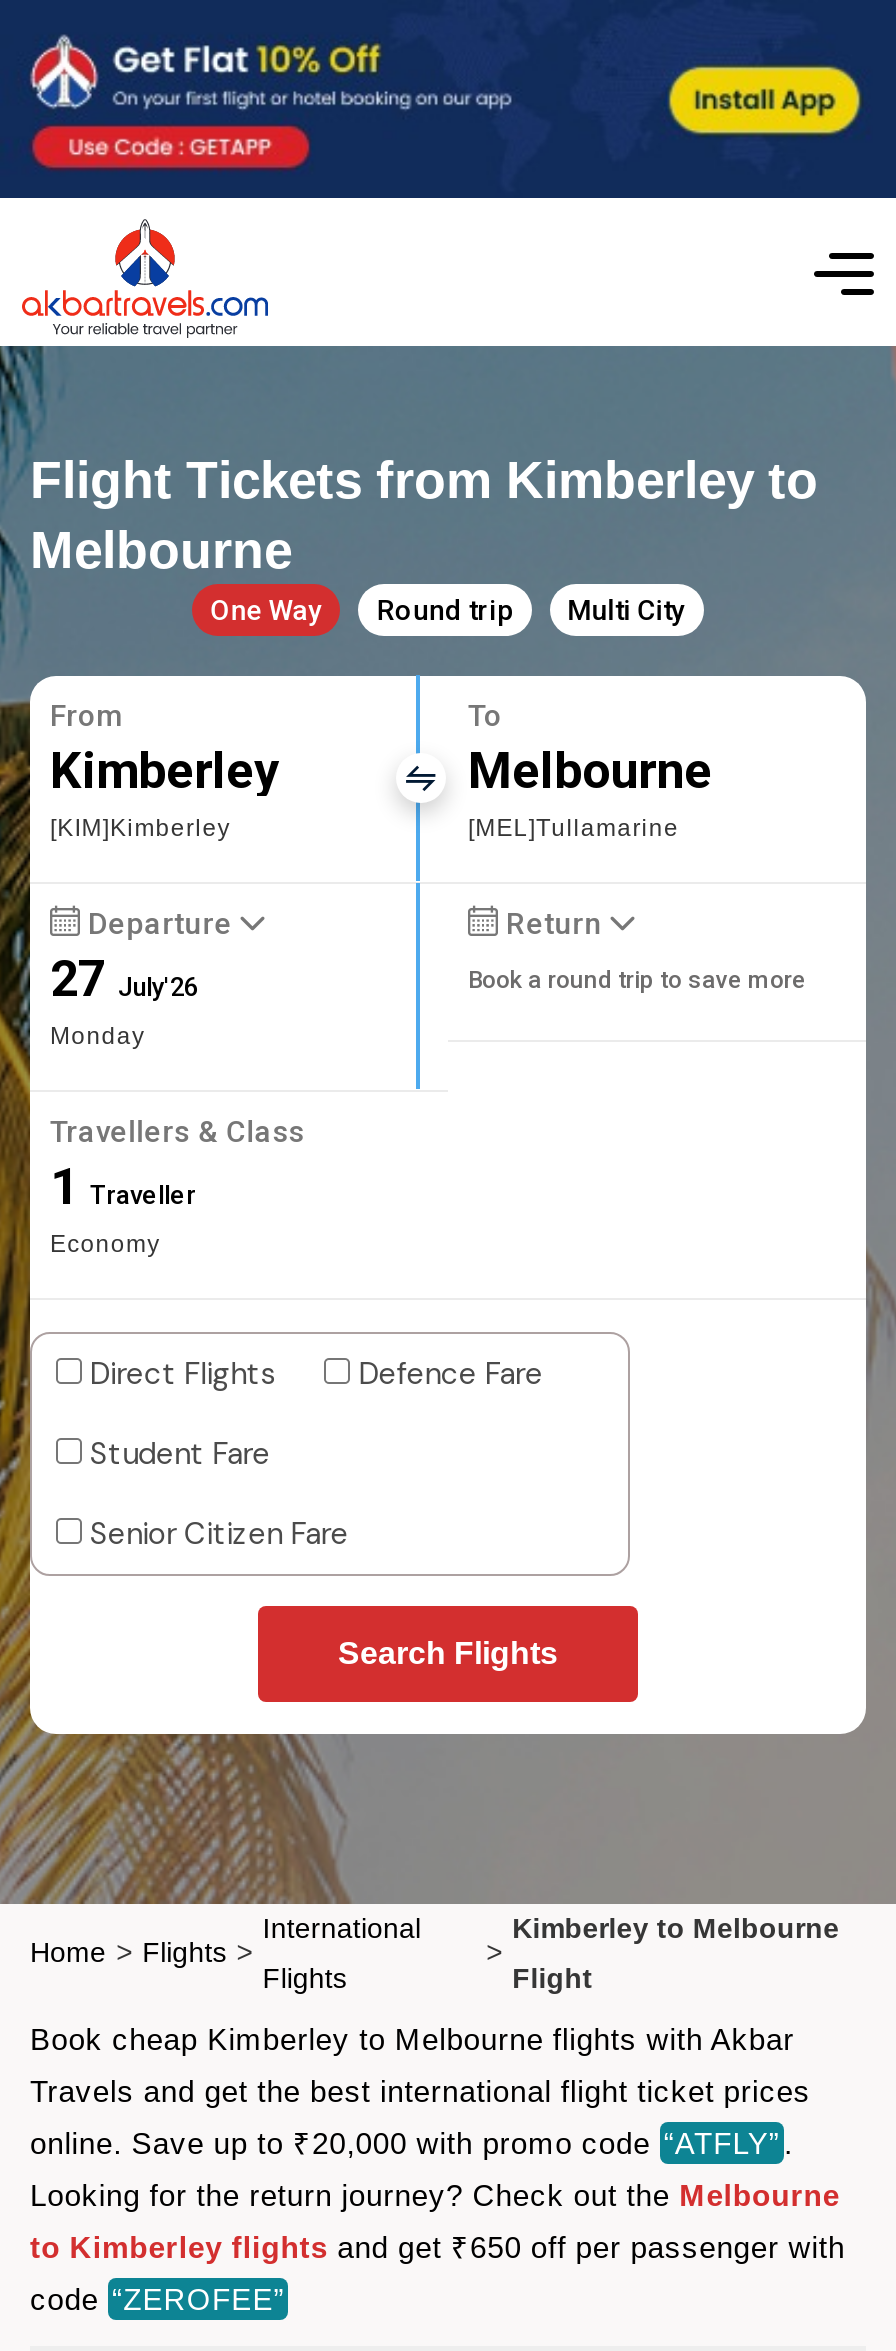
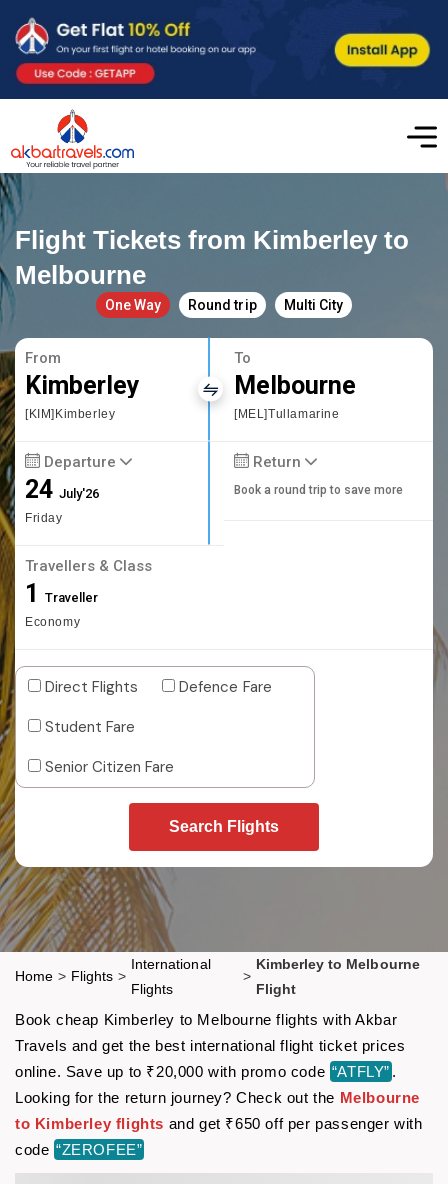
[50,950,198,1050] 27 July'26 | Monday -> [25,475,99,525] 24 July'26 | Friday

